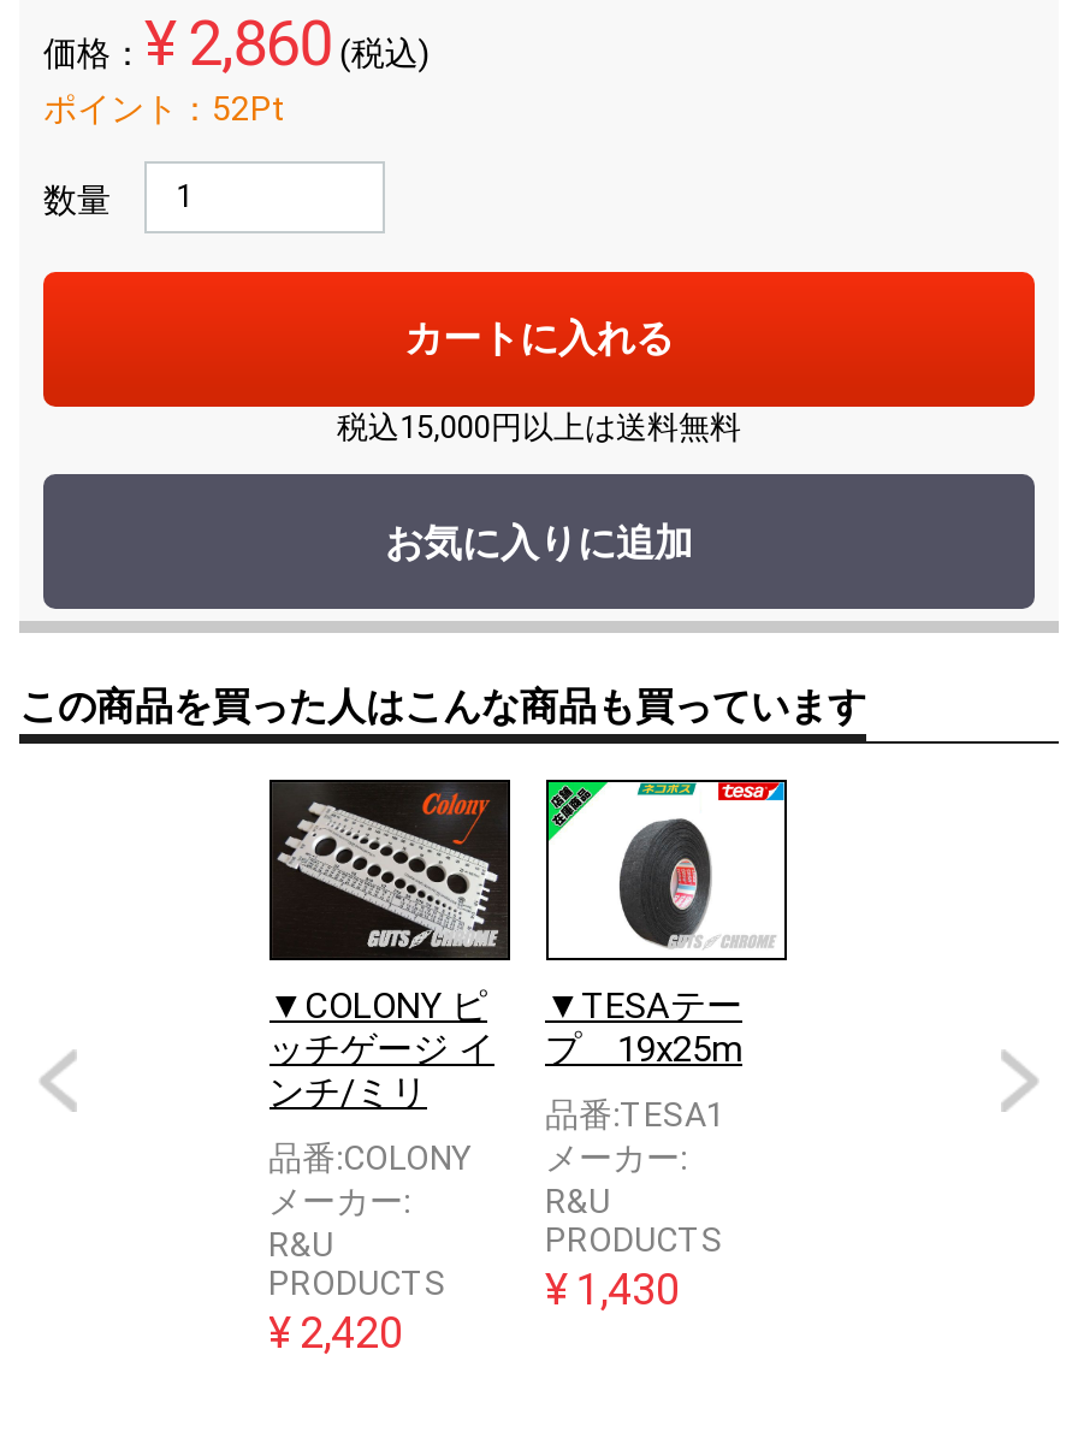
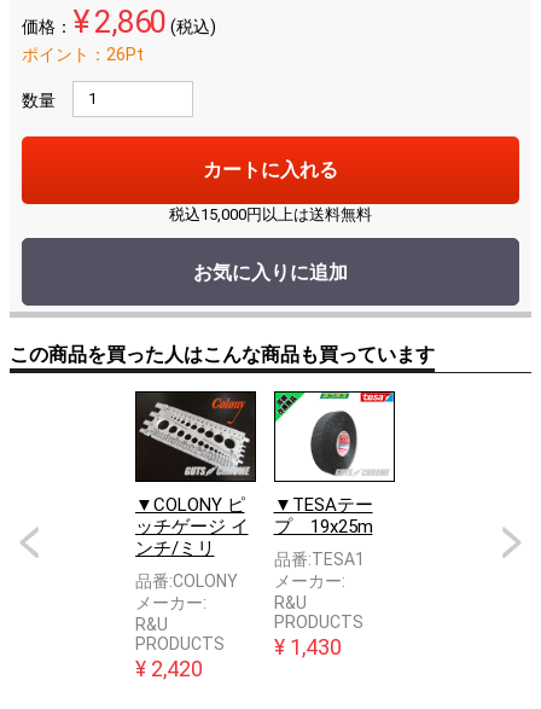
[43,89,286,127] ポイント：52Pt -> [22,44,144,64] ポイント：26Pt

